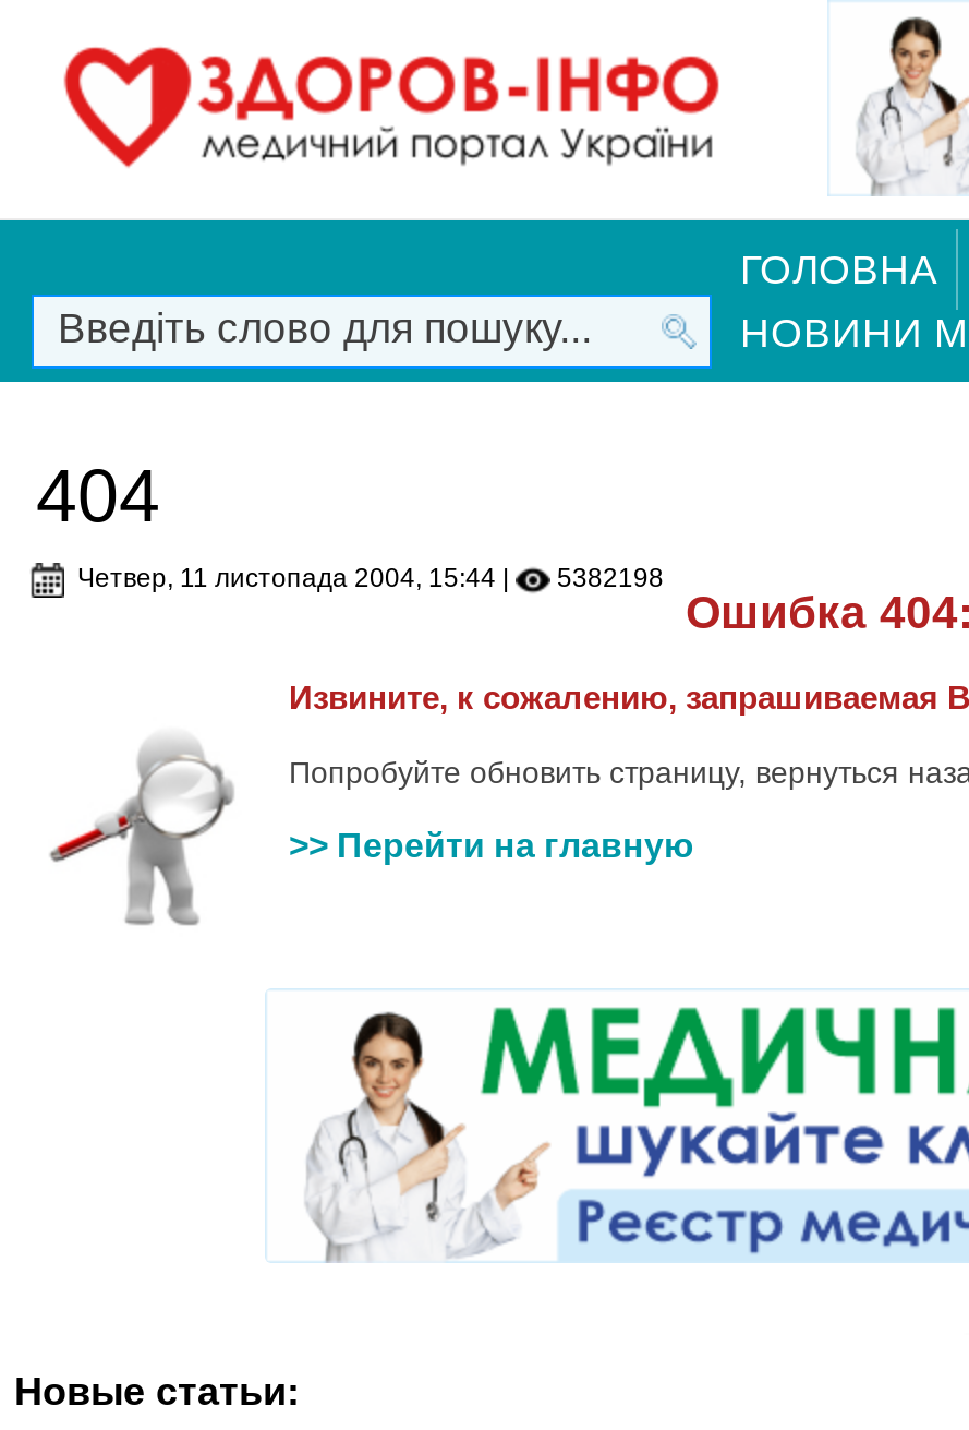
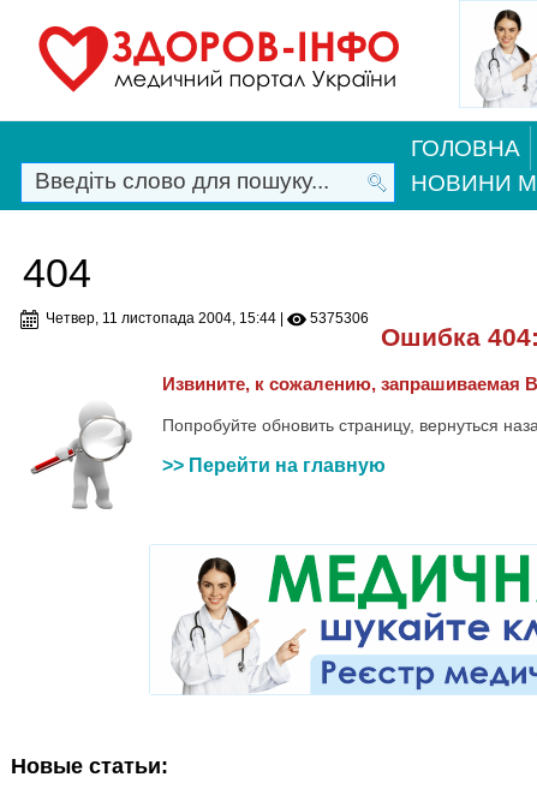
[557,563,664,593] 5382198 -> [310,310,369,327] 5375306

